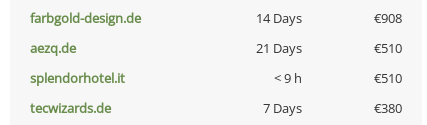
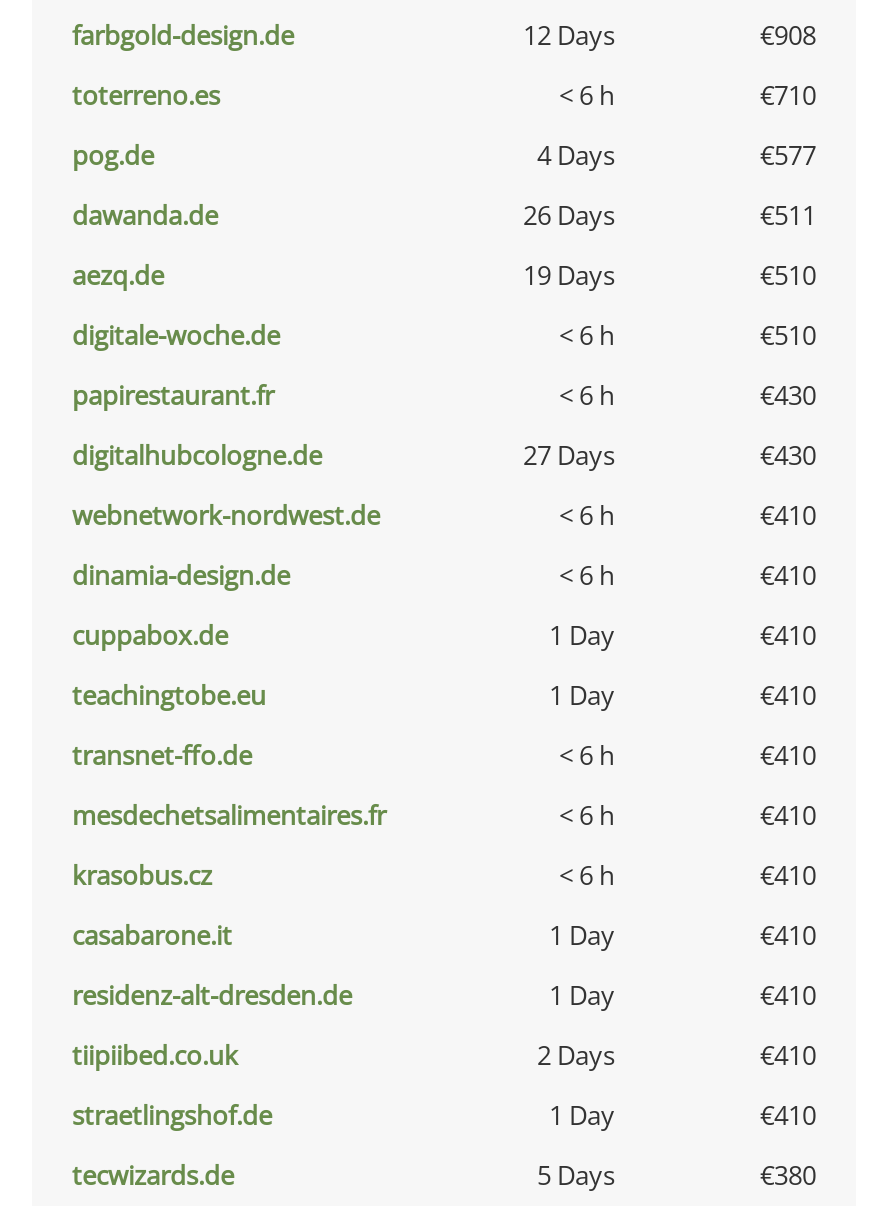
[255,9,301,27] 14 Days -> [523,17,615,53] 12 Days
none -> [72,77,816,233] toterreno.es | < 6 h | €710 | pog.de | 4 Days | €577 | dawanda.de | 26 Days | €511
[255,39,301,57] 21 Days -> [523,257,615,293] 19 Days
[30,69,301,87] splendorhotel.it | < 9 h -> [72,317,615,353] digitale-woche.de | < 6 h
none -> [72,377,816,1133] papirestaurant.fr | < 6 h | €430 | digitalhubcologne.de | 27 Days | €430 | webnetwork-nordwest.de | < 6 h | €410 | dinamia-design.de | < 6 h | €410 | cuppabox.de | 1 Day | €410 | teachingtobe.eu | 1 Day | €410 | transnet-ffo.de | < 6 h | €410 | mesdechetsalimentaires.fr | < 6 h | €410 | krasobus.cz | < 6 h | €410 | casabarone.it | 1 Day | €410 | residenz-alt-dresden.de | 1 Day | €410 | tiipiibed.co.uk | 2 Days | €410 | straetlingshof.de | 1 Day | €410
[262,99,301,117] 7 Days -> [537,1157,615,1193] 5 Days

